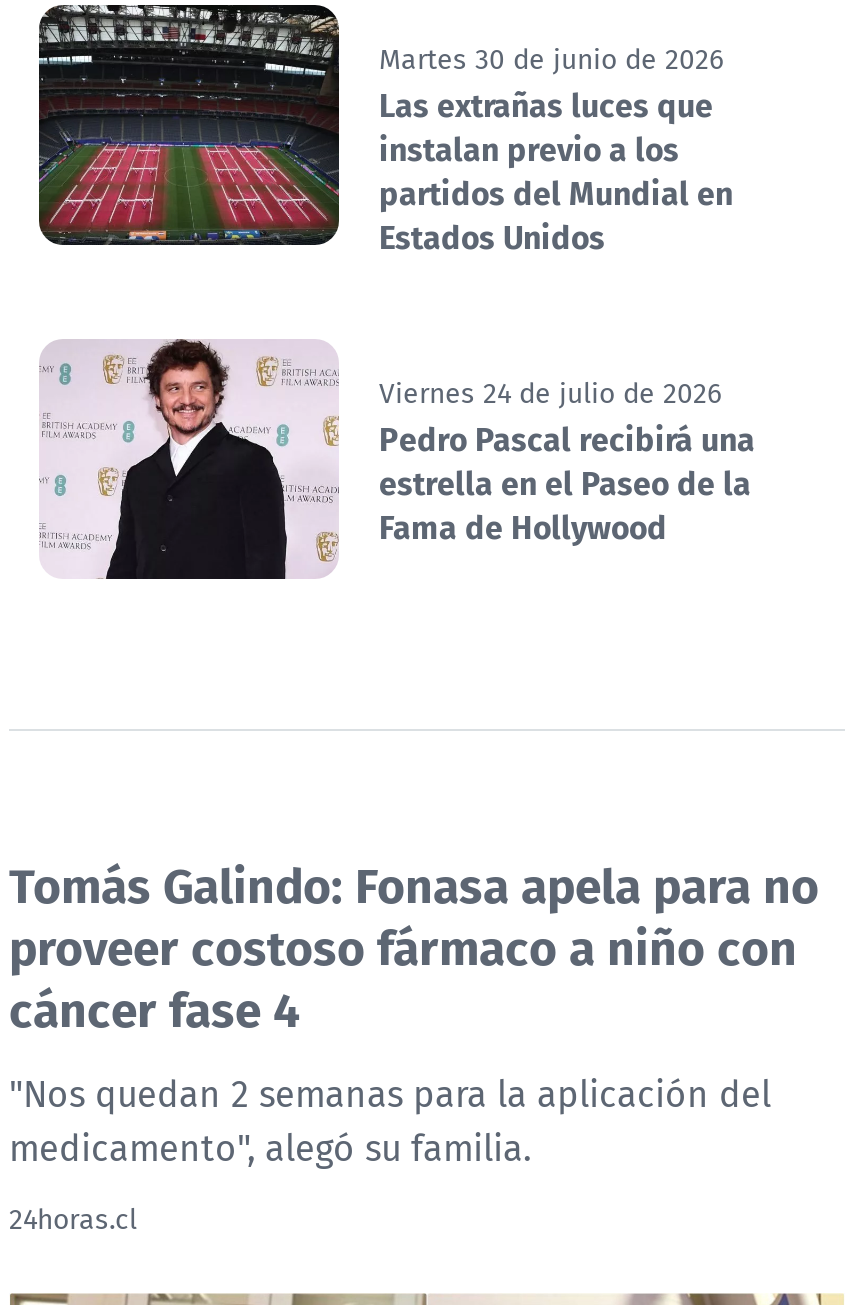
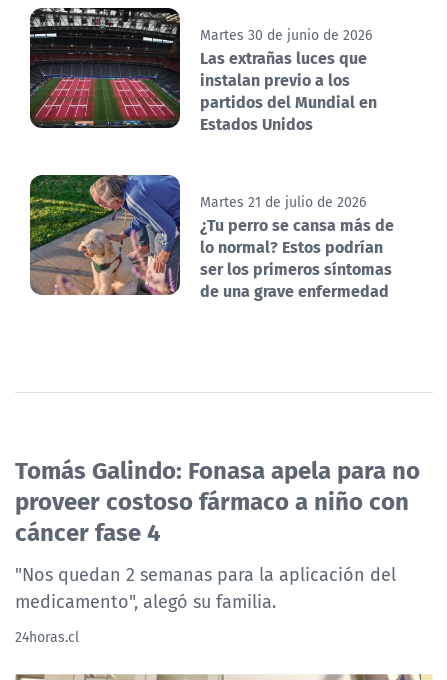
[39,339,755,581] [image] | Viernes 24 de julio de 2026 | Pedro Pascal recibirá una | estrella en el Paseo de la | Fama de Hollywood -> [29,174,394,303] [image] | Martes 21 de julio de 2026 | ¿Tu perro se cansa más de | lo normal? Estos podrían | ser los primeros síntomas | de una grave enfermedad

